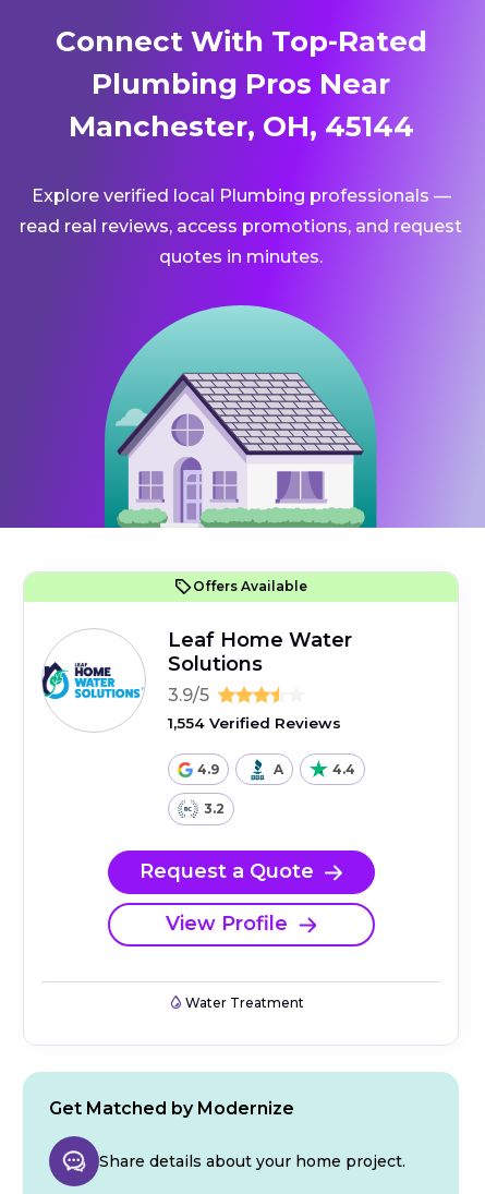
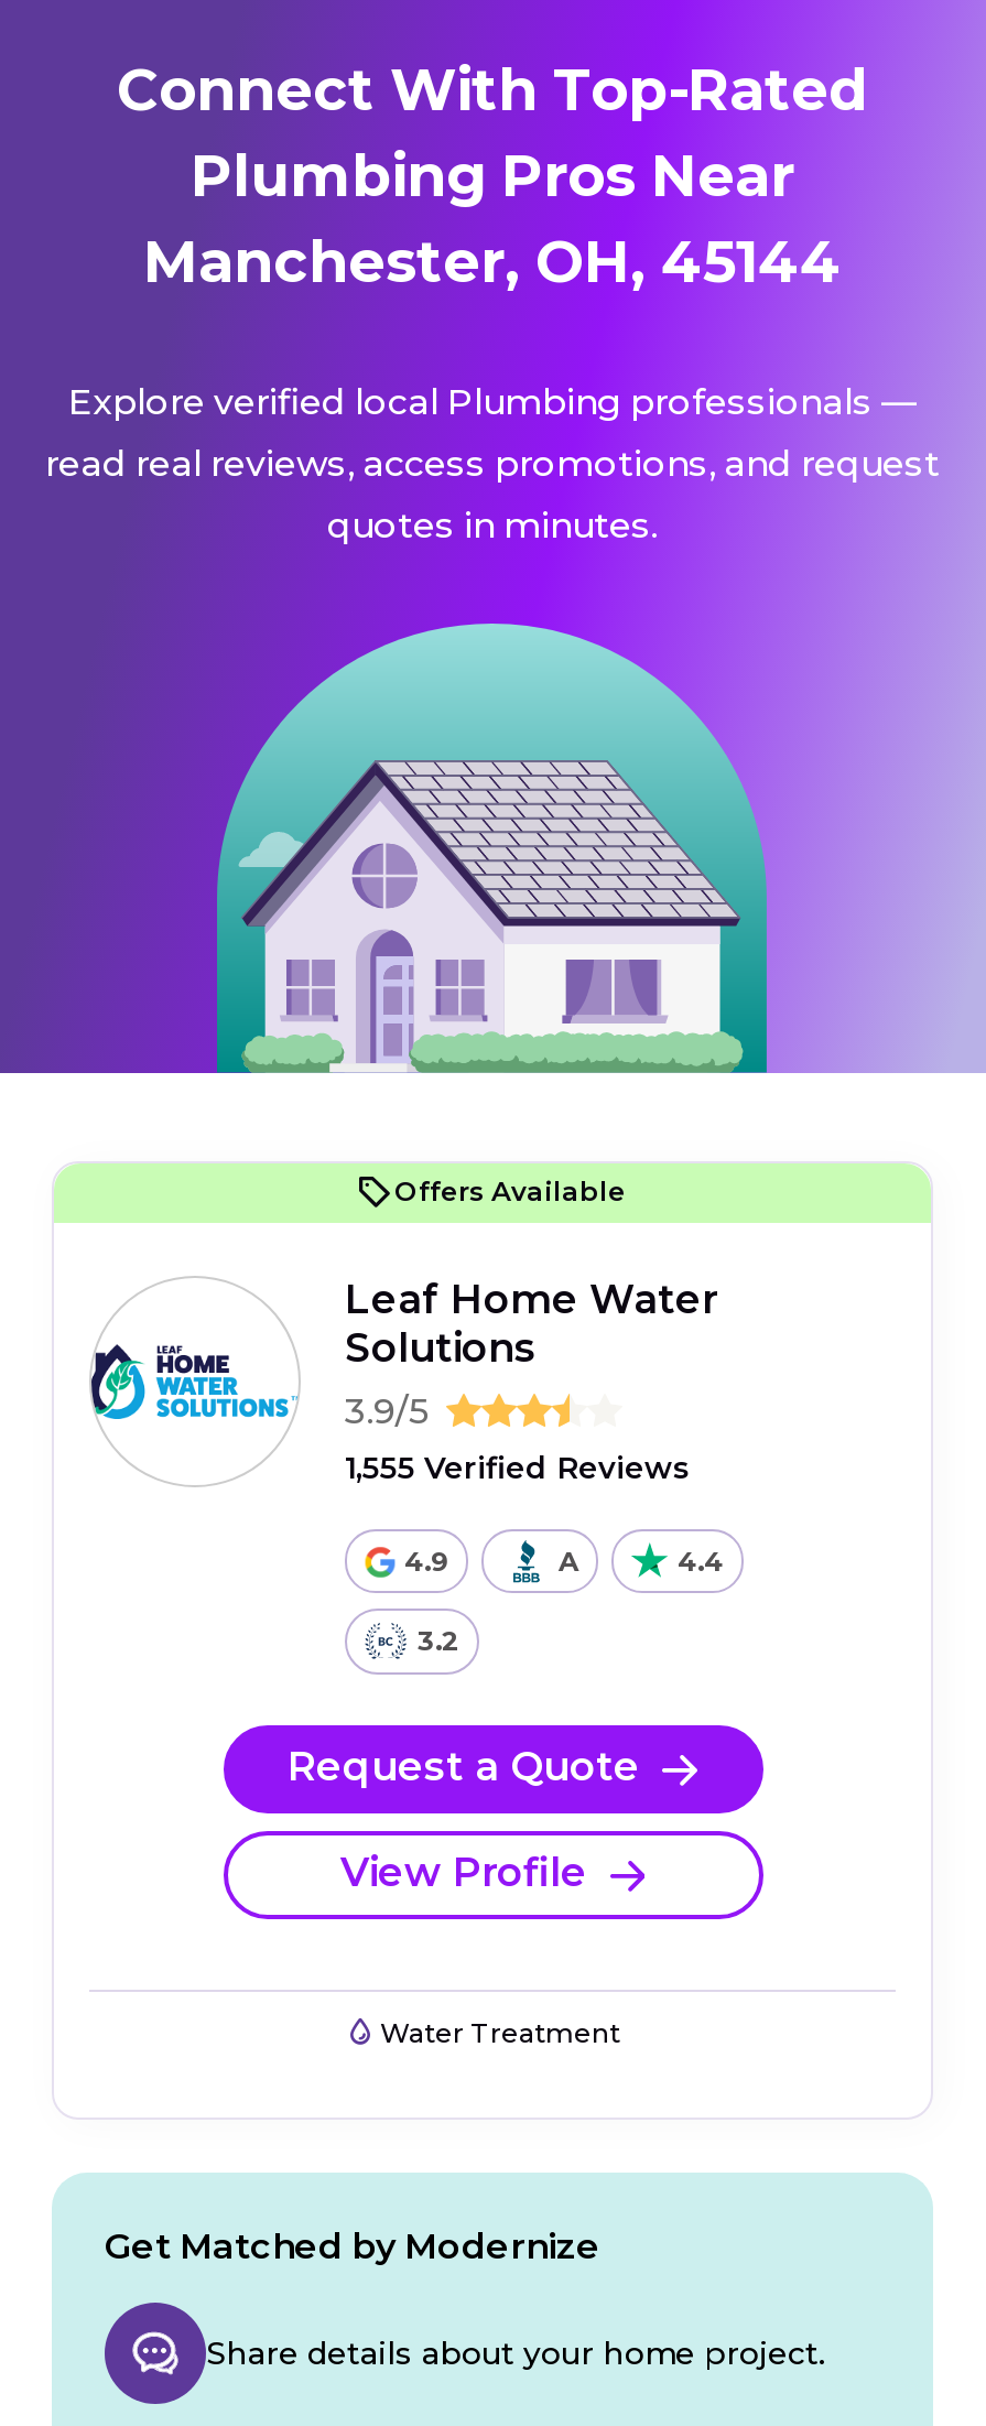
[168,714,341,732] 1,554 Verified Reviews -> [345,1450,691,1485] 1,555 Verified Reviews

